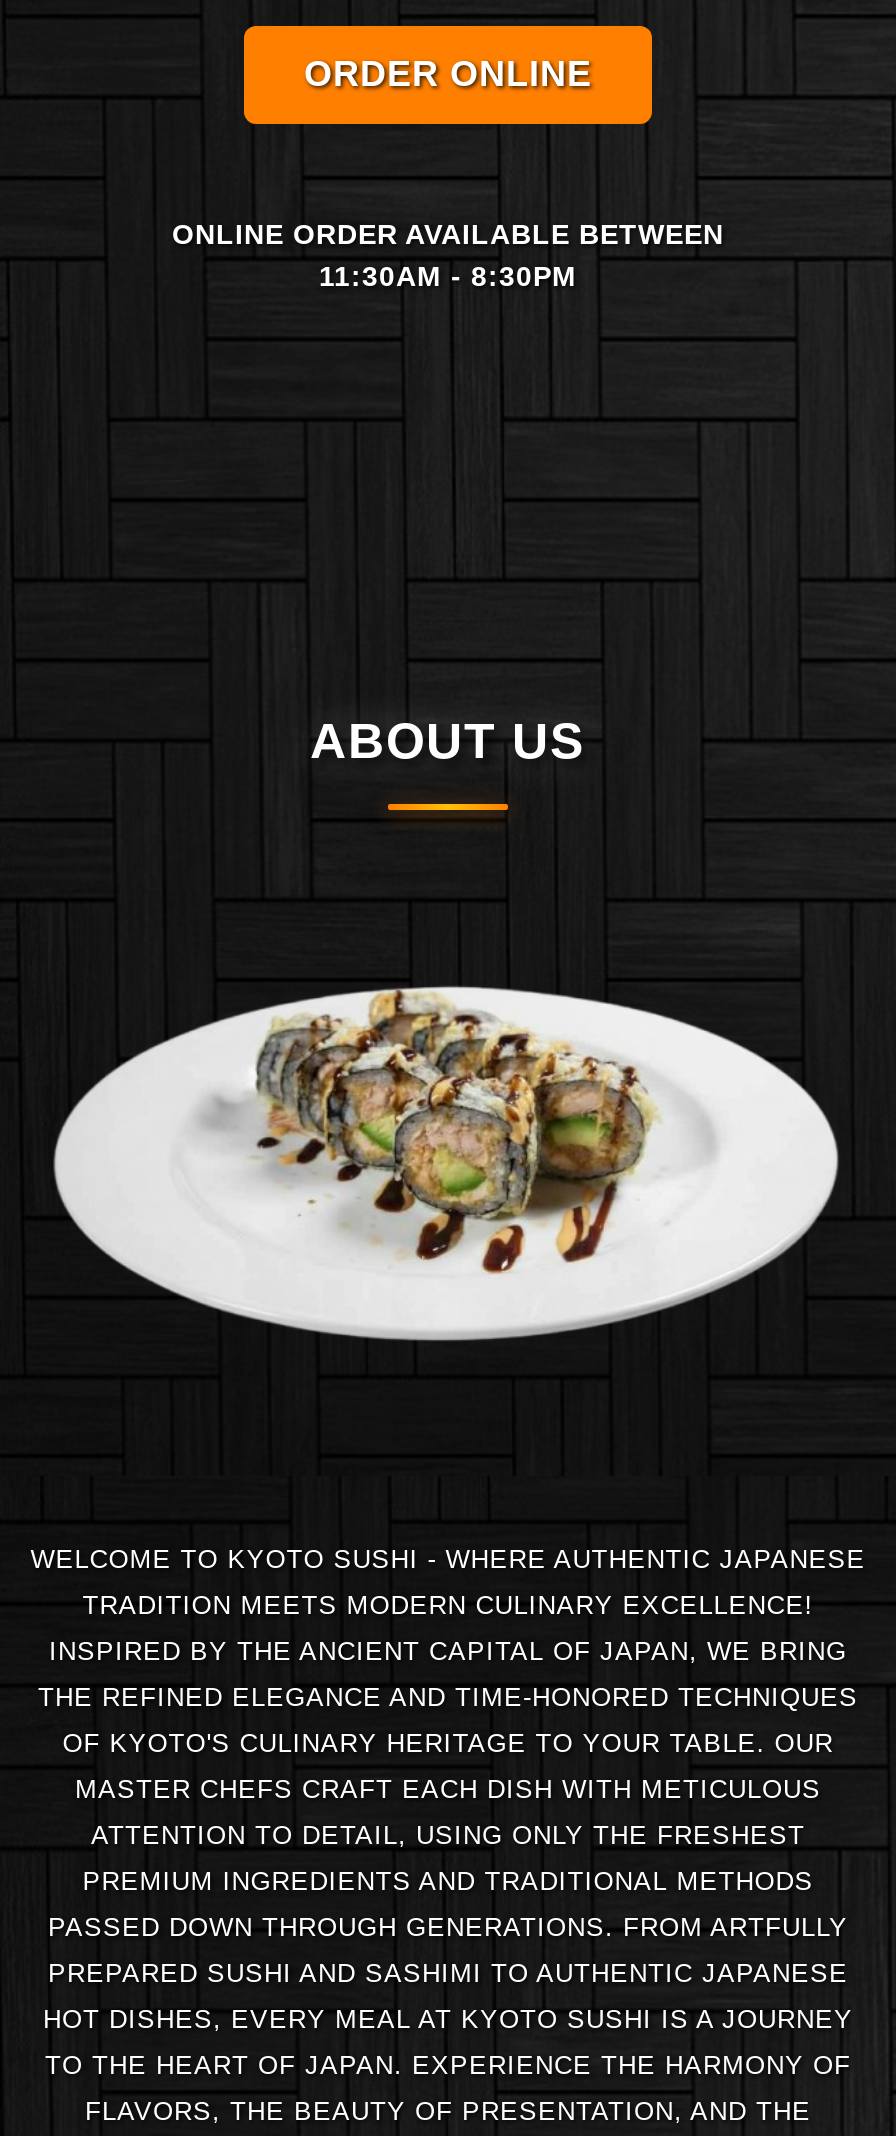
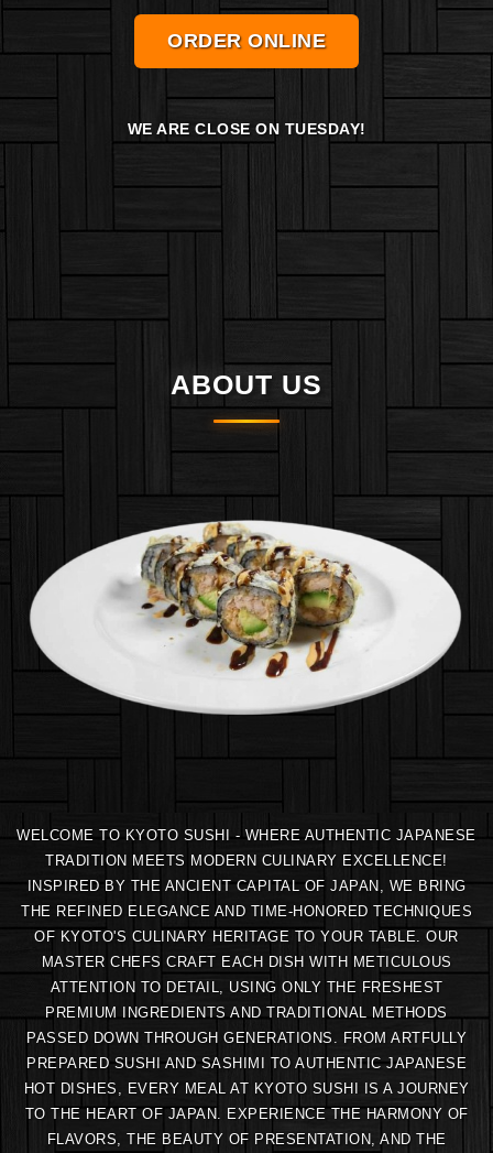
[172,217,724,291] ONLINE ORDER AVAILABLE BETWEEN | 11:30AM - 8:30PM -> [127,120,366,137] WE ARE CLOSE ON TUESDAY!

